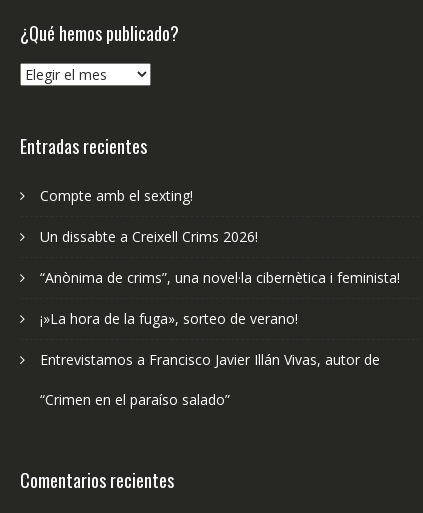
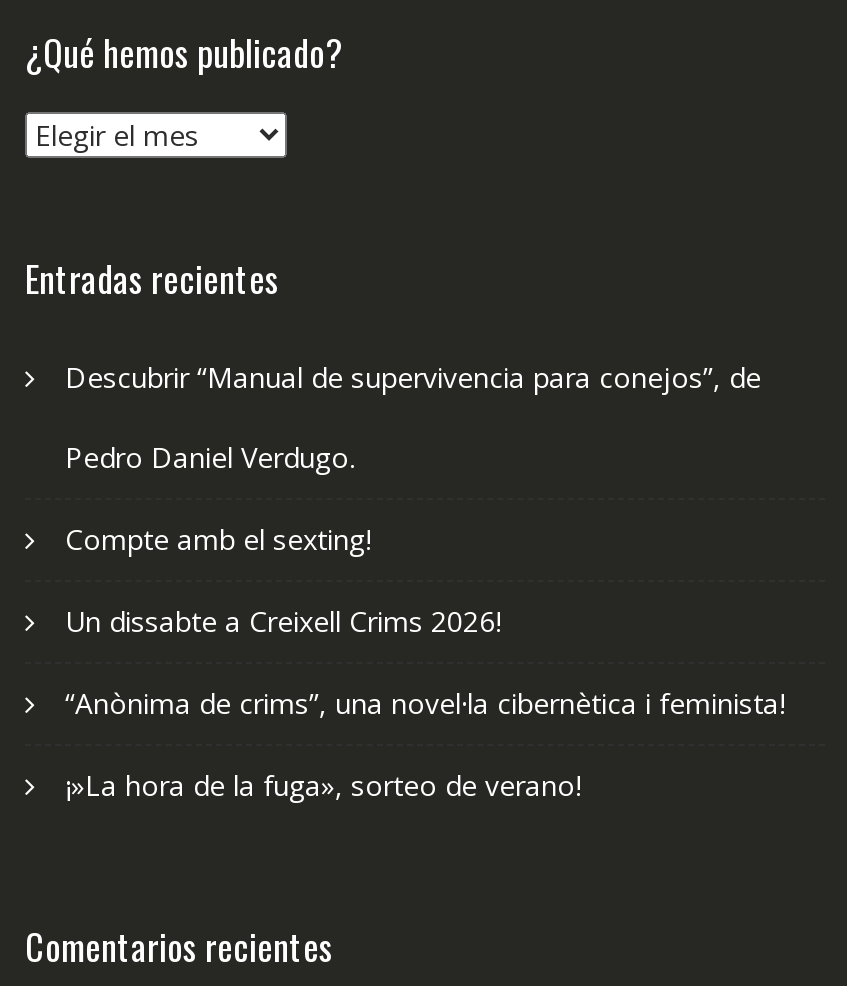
none -> [65,358,761,476] Descubrir “Manual de supervivencia para conejos”, de | Pedro Daniel Verdugo.
moved [40,186,400,328] -> [65,520,785,804]: Compte amb el sexting! | Un dissabte a Creixell Crims 2026! | “Anònima de crims”, una novel·la cibernètica i feminista! | ¡»La hora de la fuga», sorteo de verano!
[40,350,380,409] Entrevistamos a Francisco Javier Illán Vivas, autor de | “Crimen en el paraíso salado” -> none

